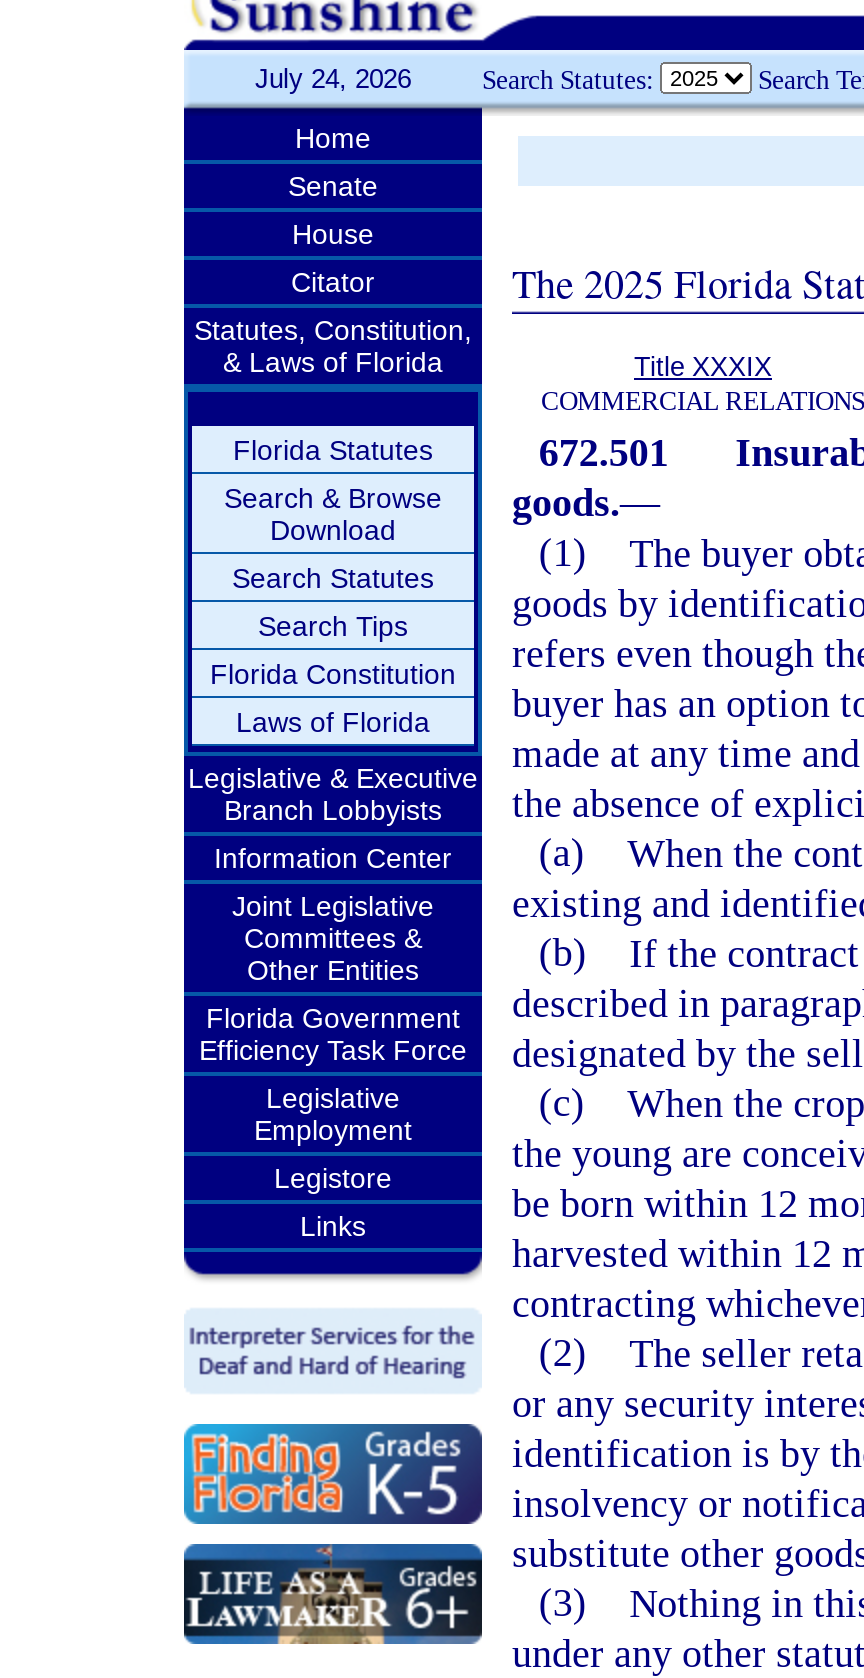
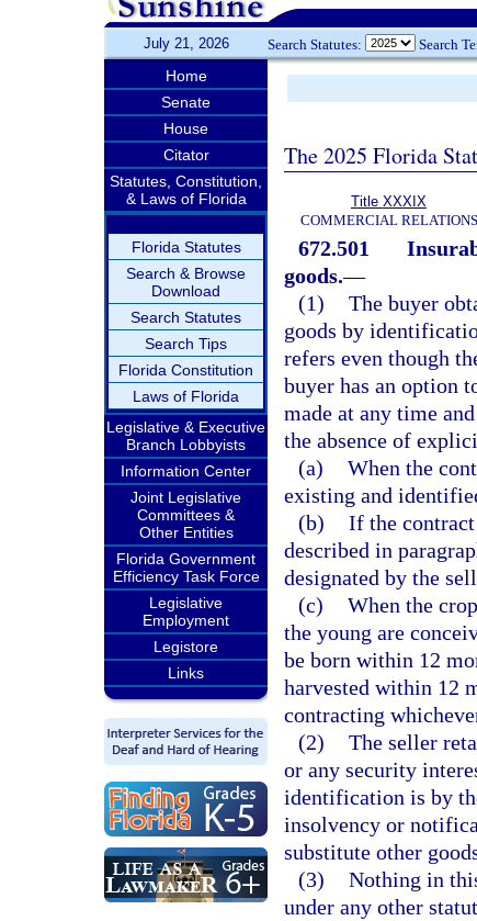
[255,64,411,94] July 24, 2026 -> [143,35,229,52] July 21, 2026

